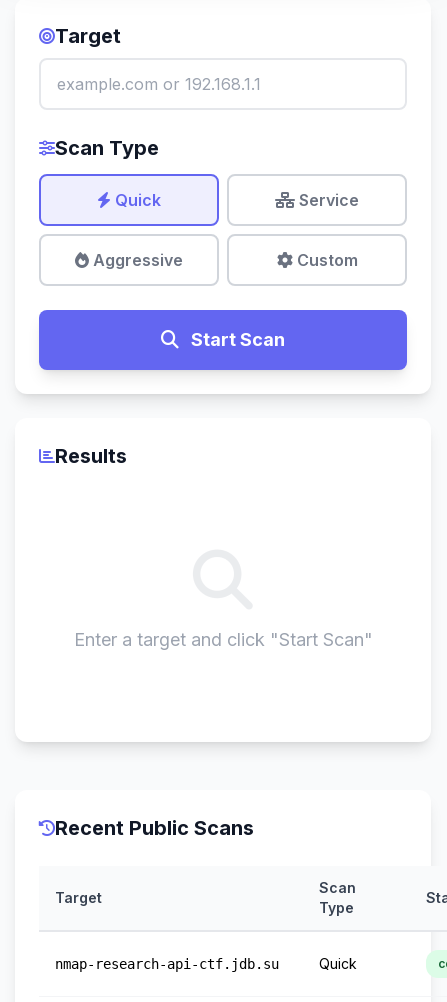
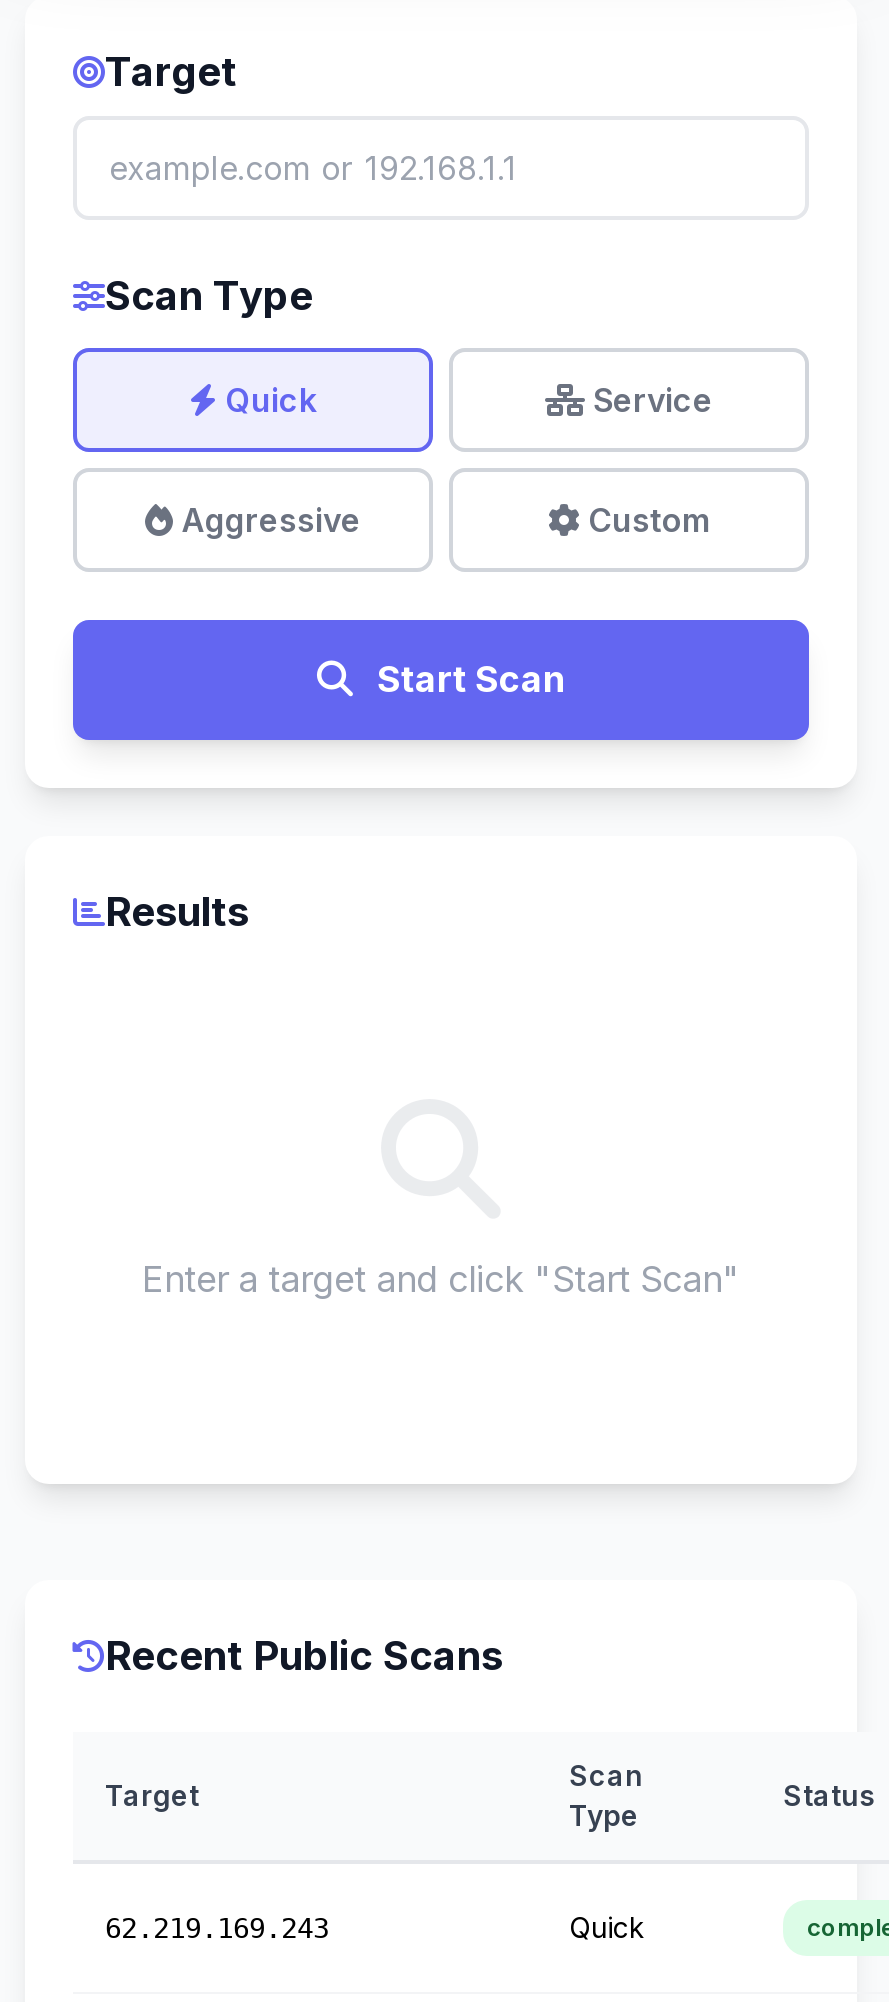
[55,956,279,972] nmap-research-api-ctf.jdb.su -> [105,1912,329,1944] 62.219.169.243

